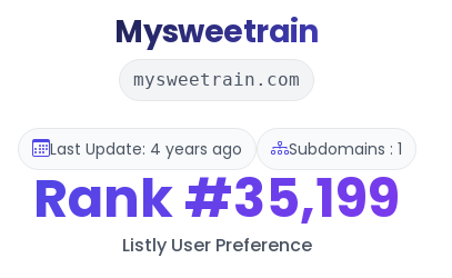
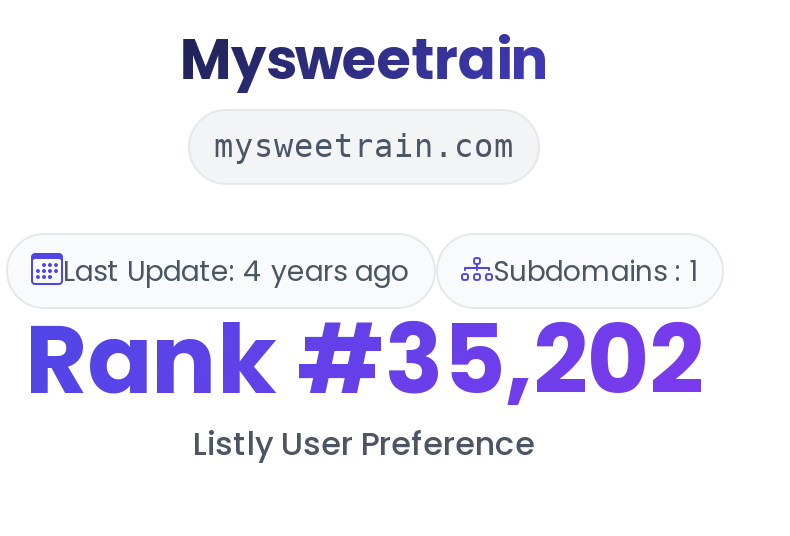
[33,161,400,236] Rank #35,199 -> [25,293,703,427] Rank #35,202

